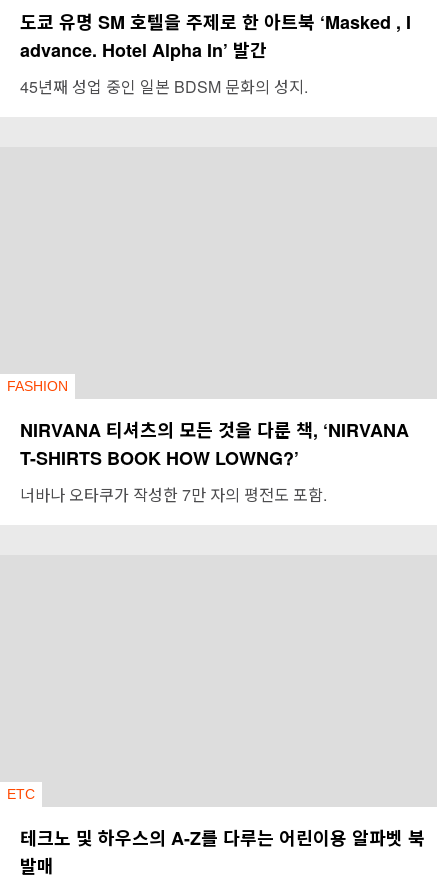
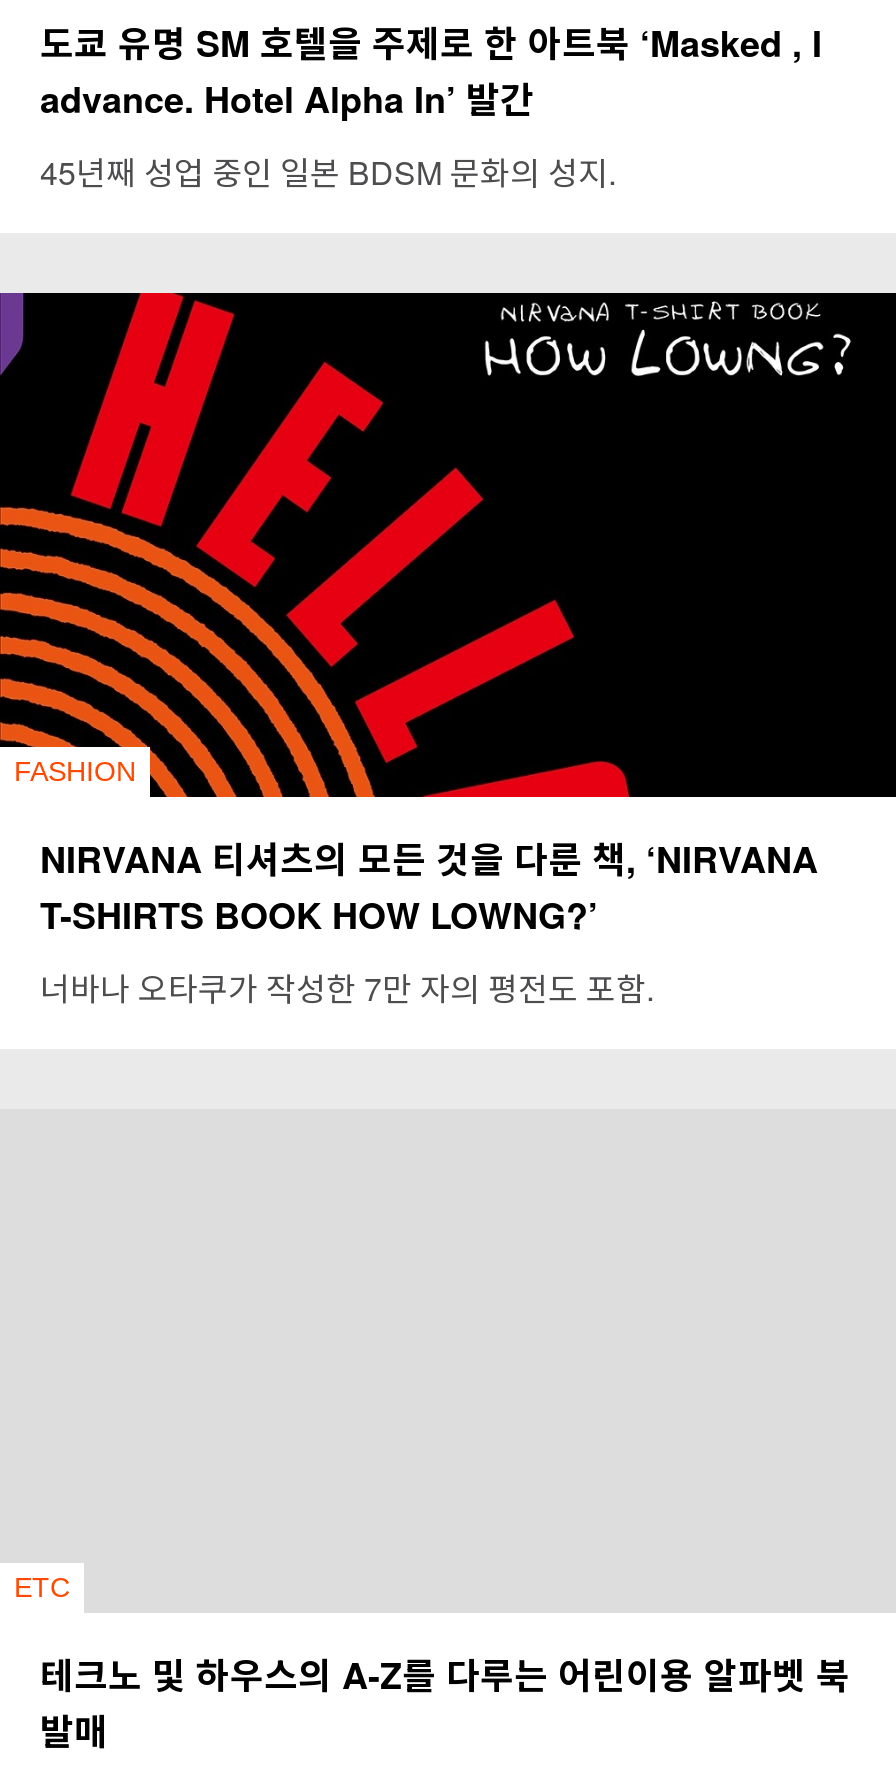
none -> [6,291,890,799] [image]

